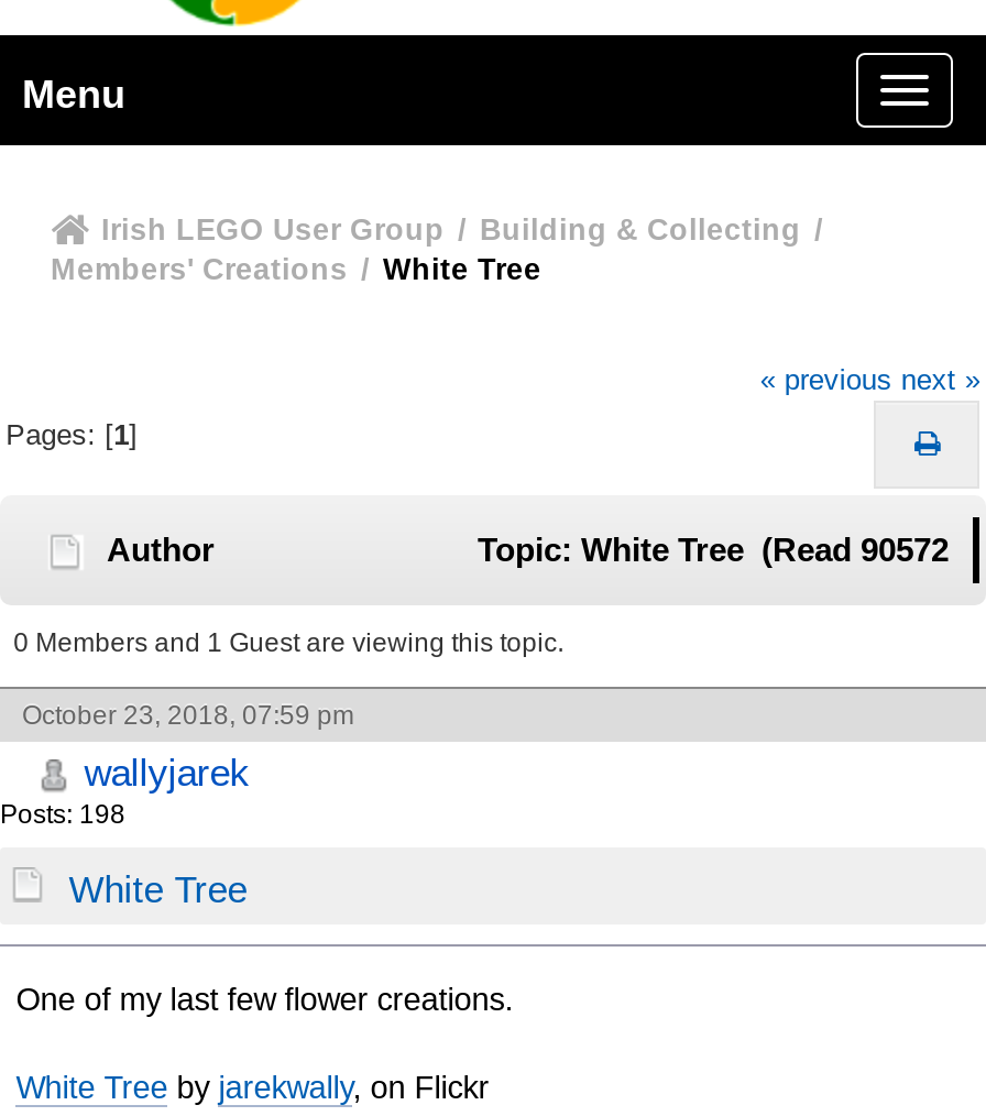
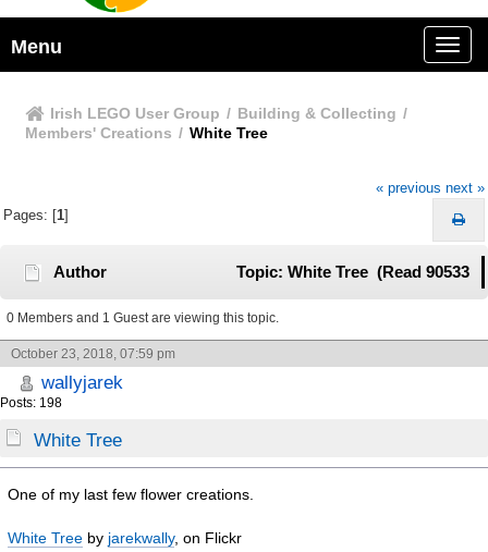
[469,531,949,568] Topic: White Tree (Read 90572 -> [232,263,469,281] Topic: White Tree (Read 90533

